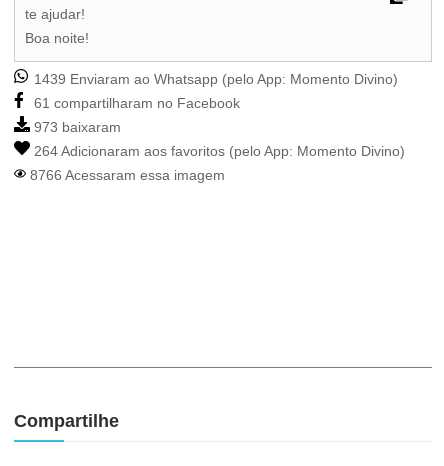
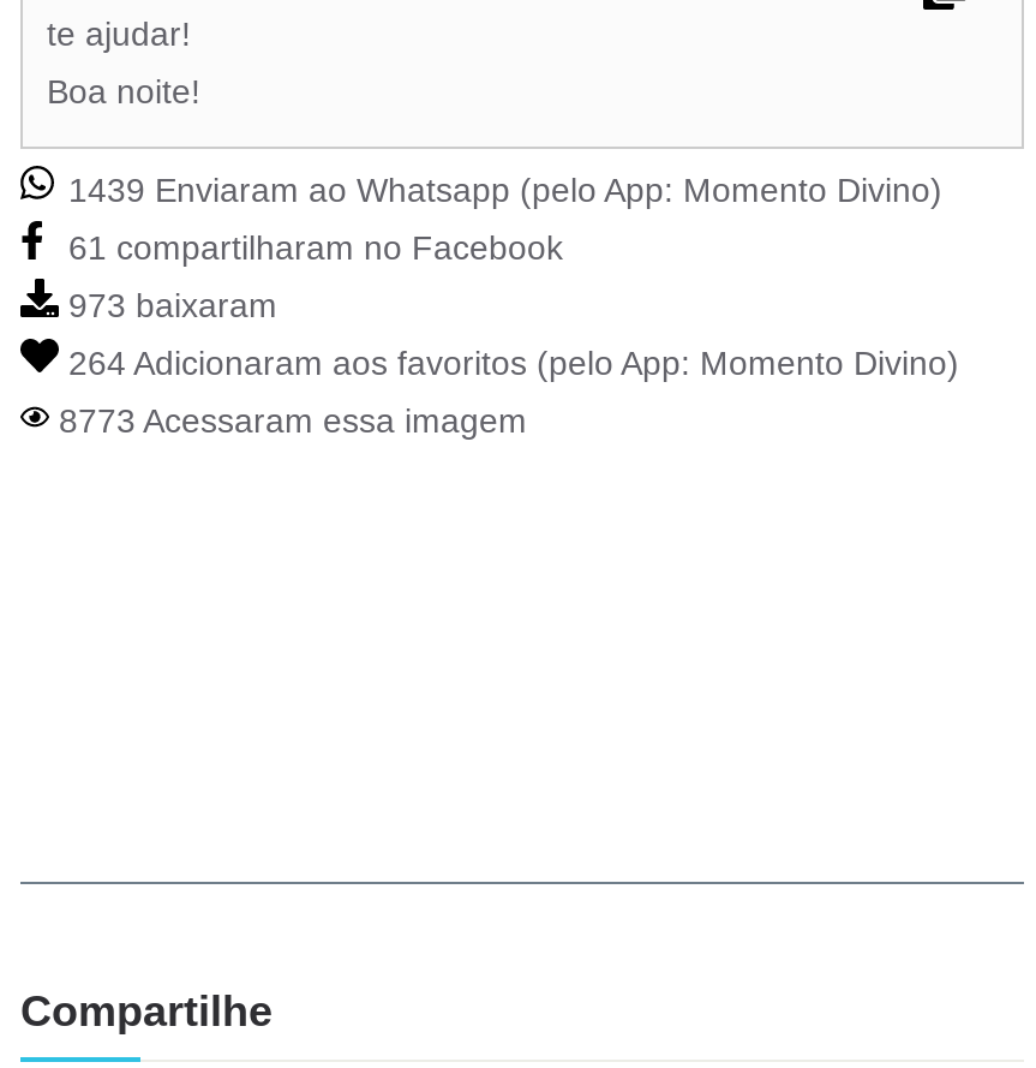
[26,167,225,183] 8766 Acessaram essa imagem -> [49,402,527,440] 8773 Acessaram essa imagem

